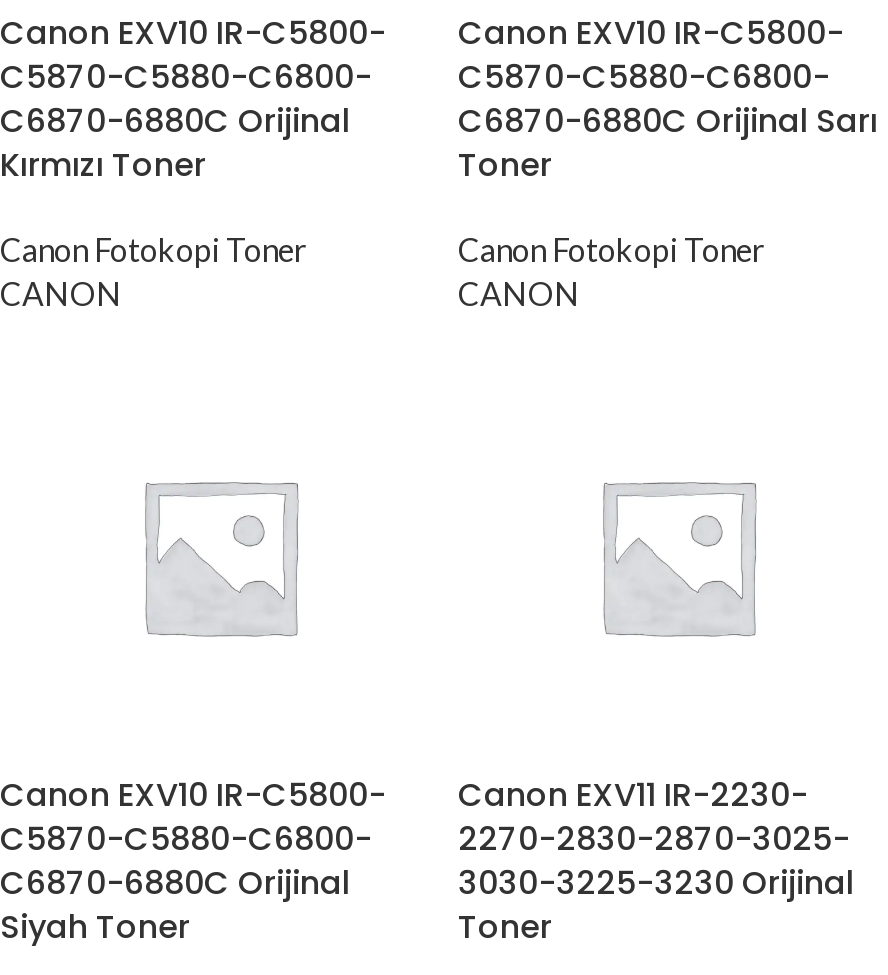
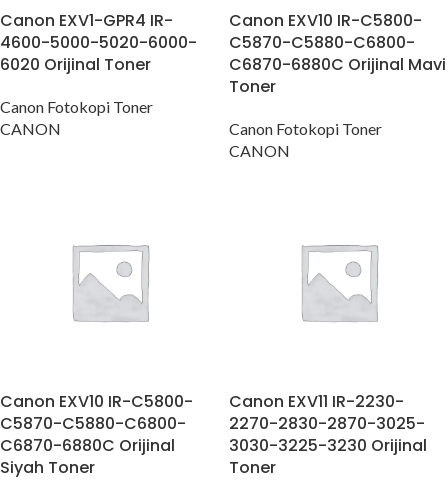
[0,10,386,188] Canon EXV10 IR-C5800- | C5870-C5880-C6800- | C6870-6880C Orijinal | Kırmızı Toner -> [0,9,197,76] Canon EXV1-GPR4 IR- | 4600-5000-5020-6000- | 6020 Orijinal Toner
[458,98,878,144] C6870-6880C Orijinal Sarı -> [229,53,446,76] C6870-6880C Orijinal Mavi
moved [0,230,306,312] -> [0,97,153,138]: Canon Fotokopi Toner | CANON

